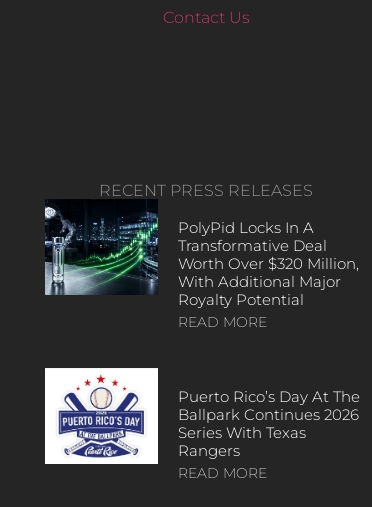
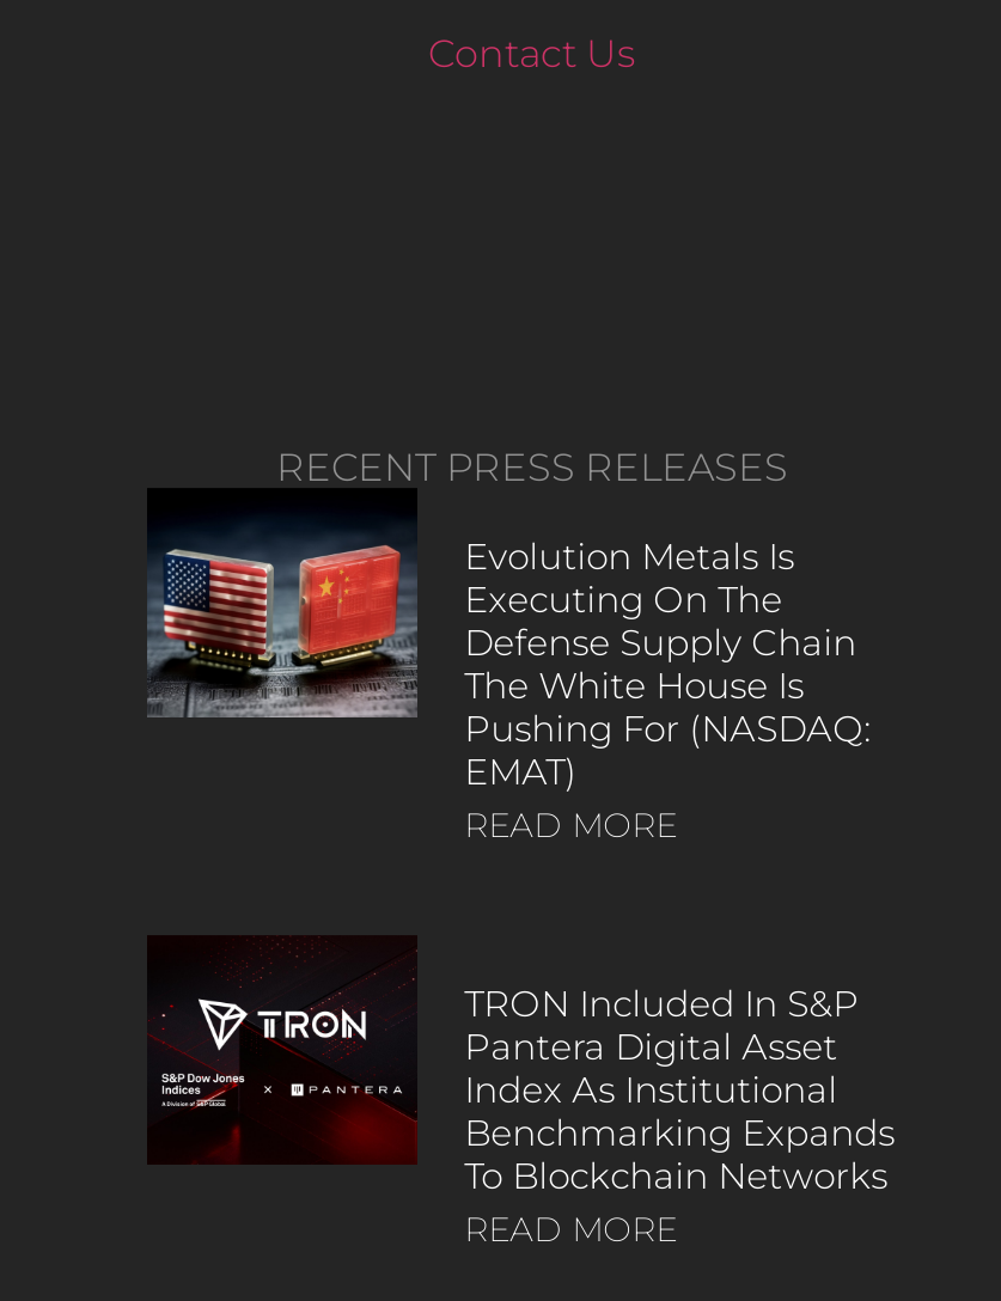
[44,206,359,309] [image] | PolyPid Locks In A | Transformative Deal | Worth Over $320 Million, | With Additional Major | Royalty Potential -> [147,490,871,795] [image] | Evolution Metals Is | Executing On The | Defense Supply Chain | The White House Is | Pushing For (NASDAQ: | EMAT)
[44,367,360,465] [image] | Puerto Rico’s Day At The | Ballpark Continues 2026 | Series With Texas | Rangers -> [145,935,895,1199] [image] | TRON Included In S&P | Pantera Digital Asset | Index As Institutional | Benchmarking Expands | To Blockchain Networks

